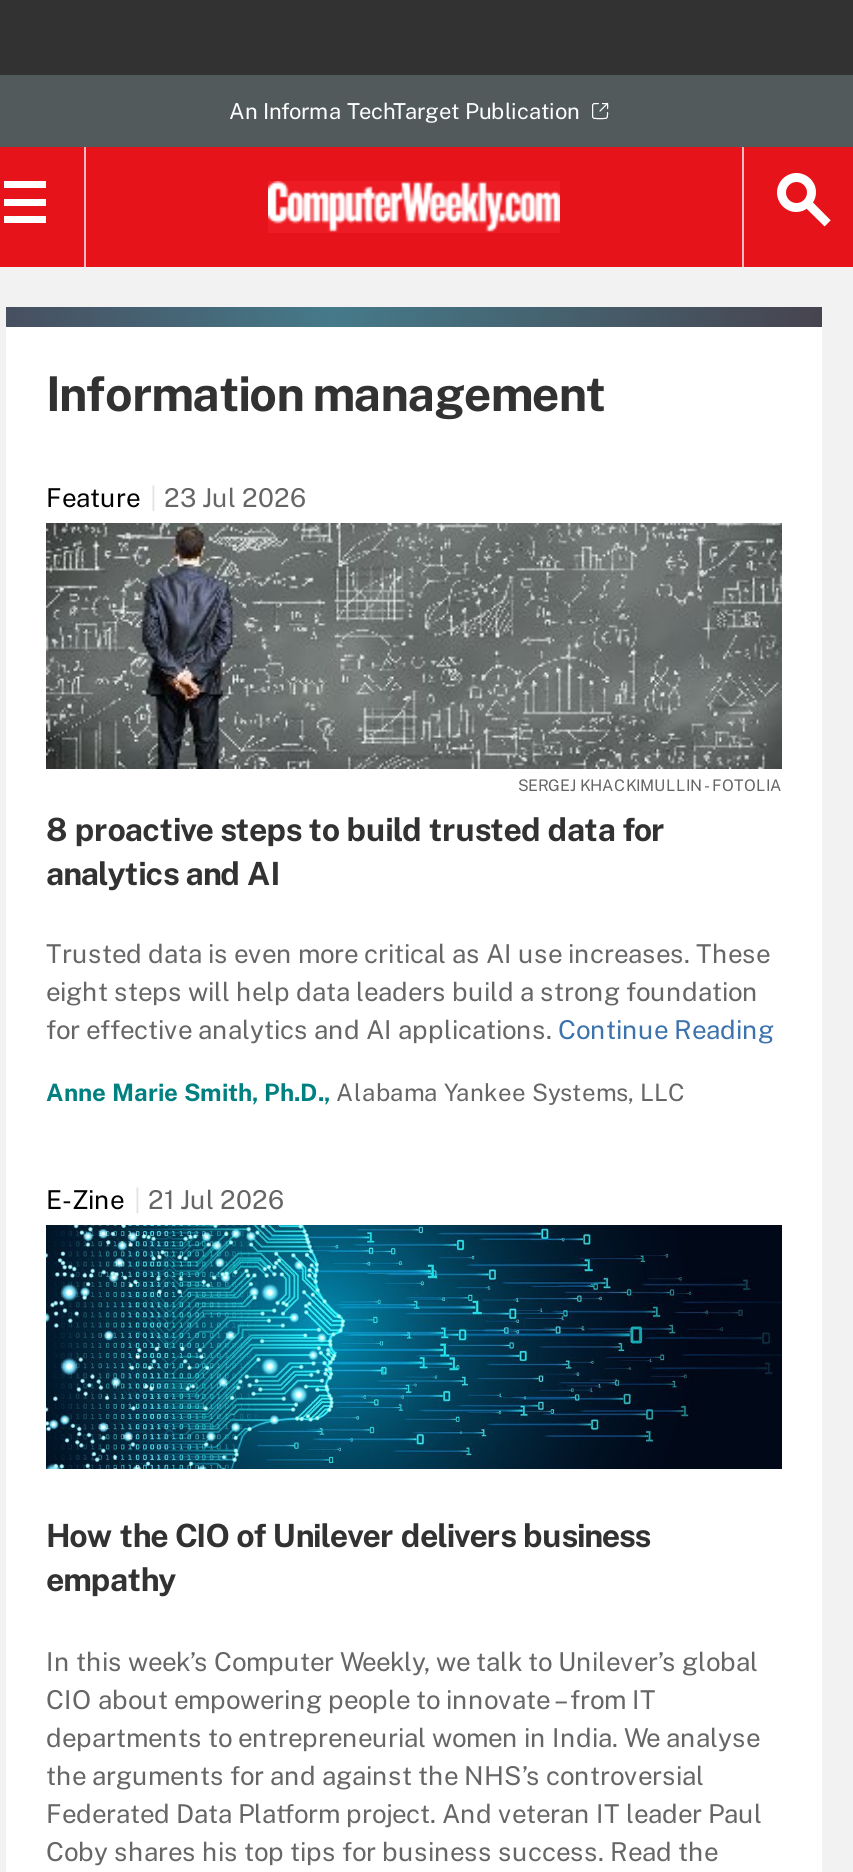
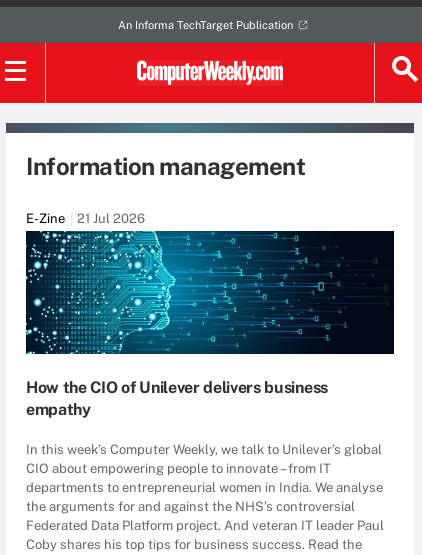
[46,483,306,513] Feature | 23 Jul 2026 -> none
[44,521,784,1106] [image] | SERGEJ KHACKIMULLIN - FOTOLIA | 8 proactive steps to build trusted data for | analytics and AI | Trusted data is even more critical as AI use increases. These | eight steps will help data leaders build a strong foundation | for effective analytics and AI applications. Continue Reading | Anne Marie Smith, Ph.D., Alabama Yankee Systems, LLC -> none

